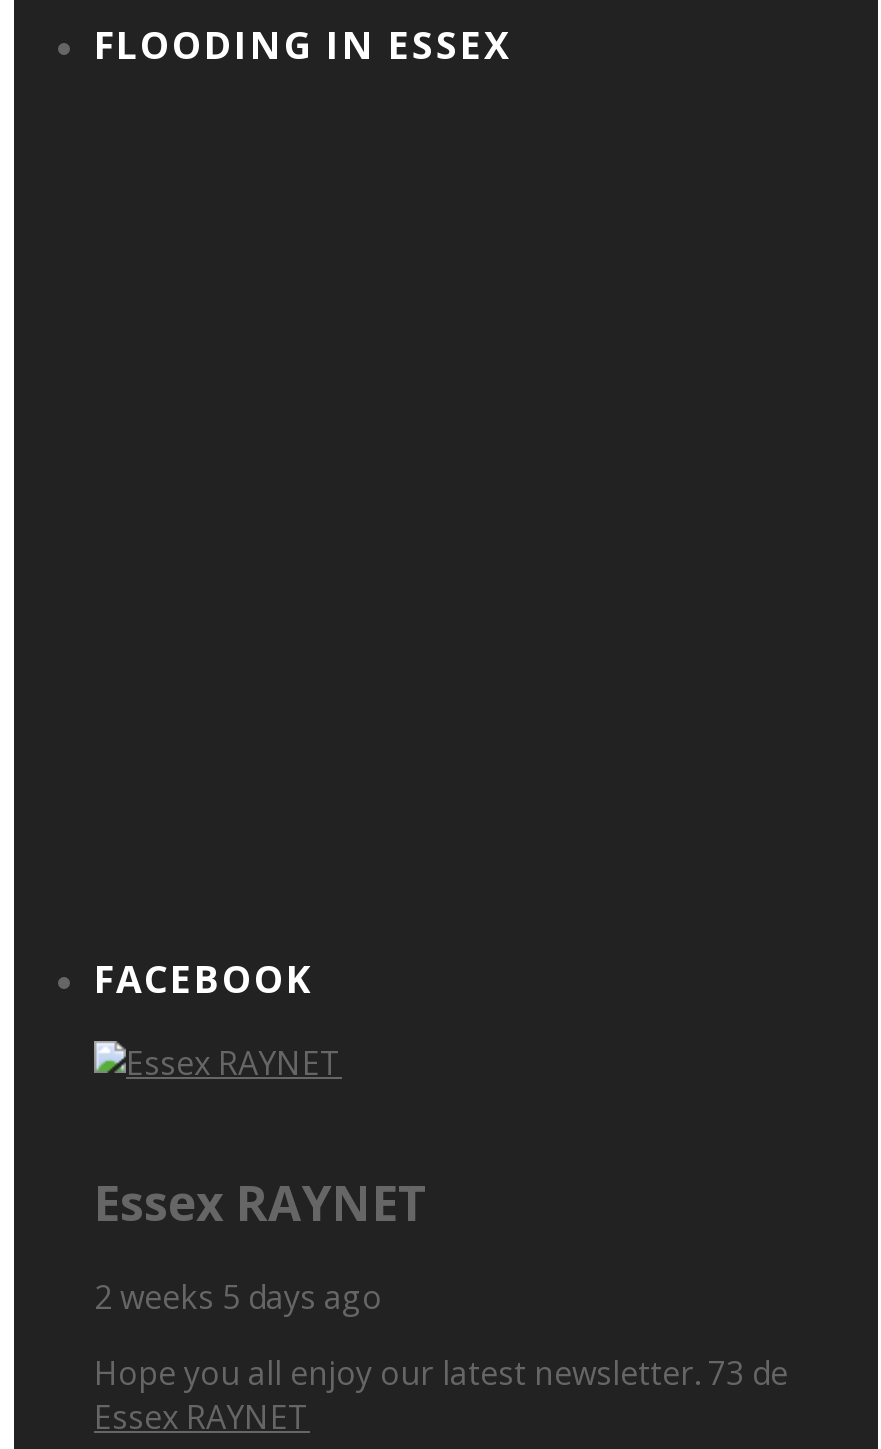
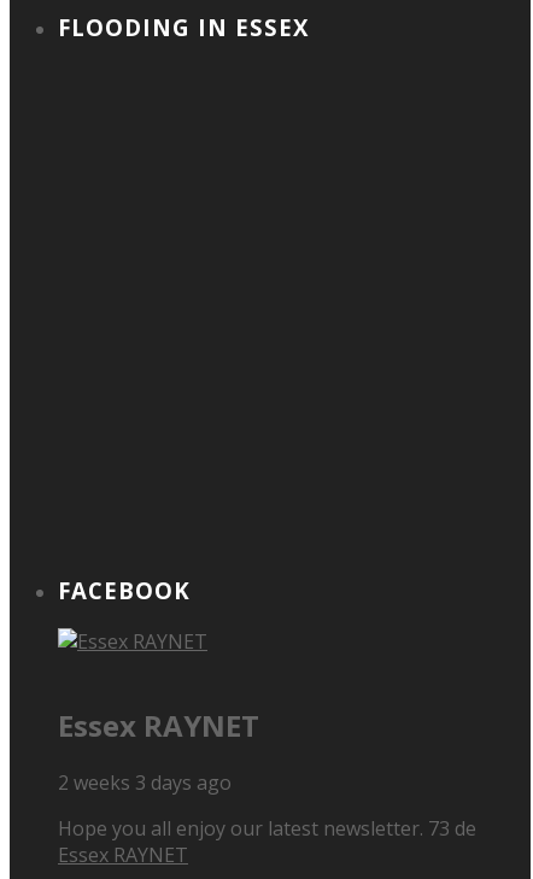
[94,1274,382,1318] 2 weeks 5 days ago -> [58,769,232,795] 2 weeks 3 days ago

